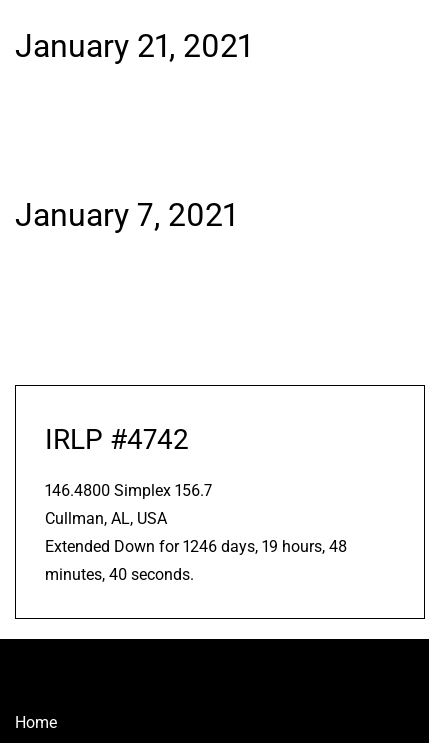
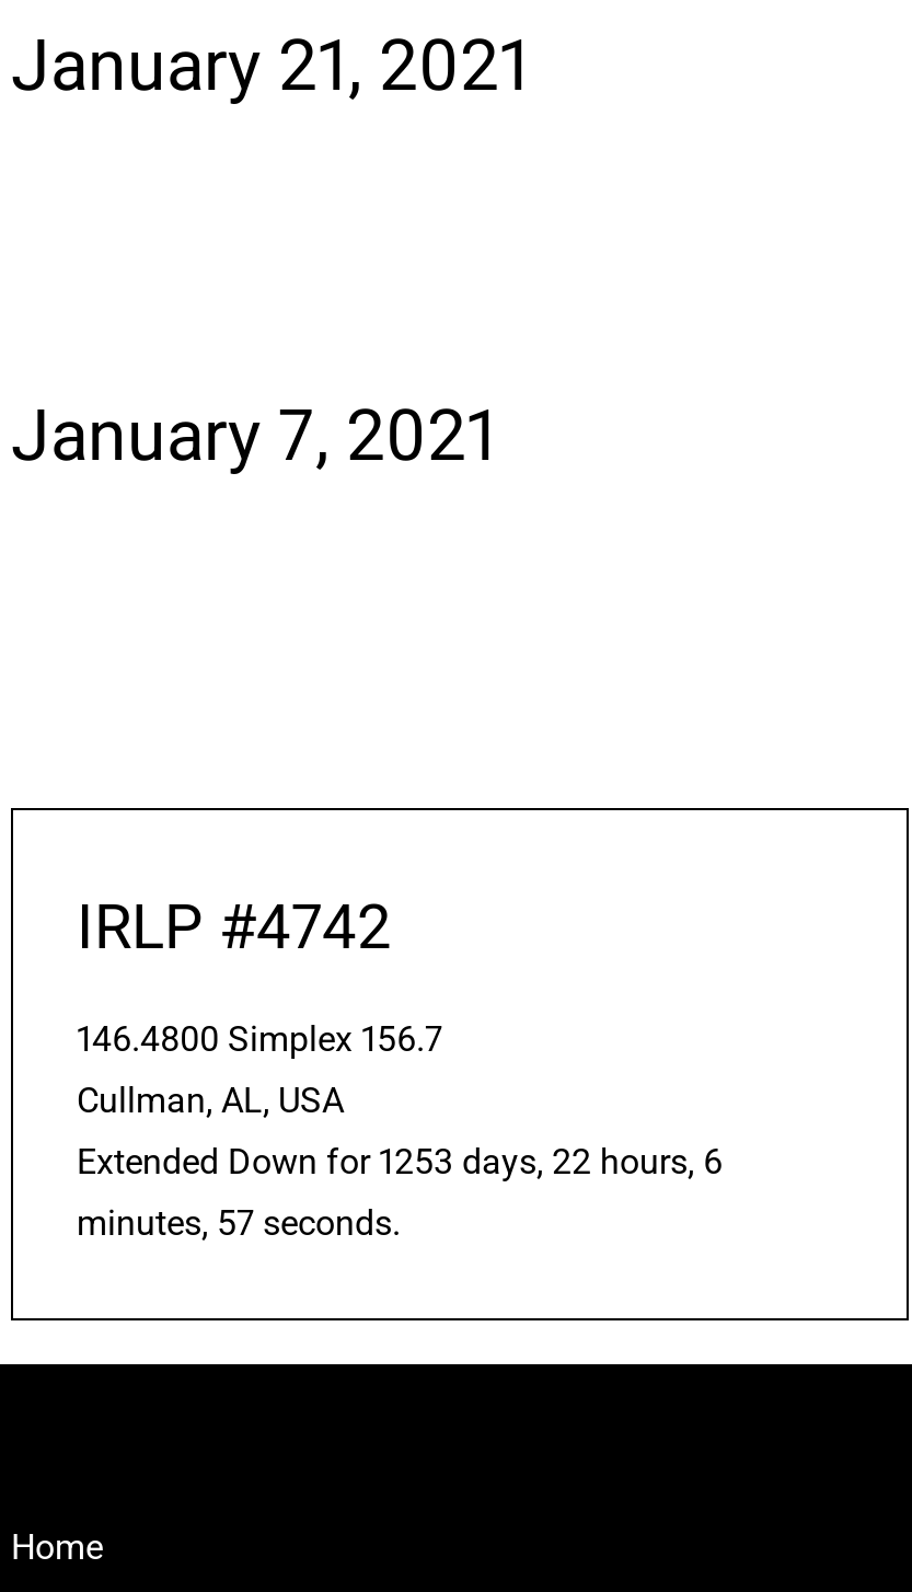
[45,537,347,556] Extended Down for 1246 days, 19 hours, 48 -> [77,1141,723,1183] Extended Down for 1253 days, 22 hours, 6
[45,565,194,584] minutes, 40 seconds. -> [77,1202,401,1244] minutes, 57 seconds.

